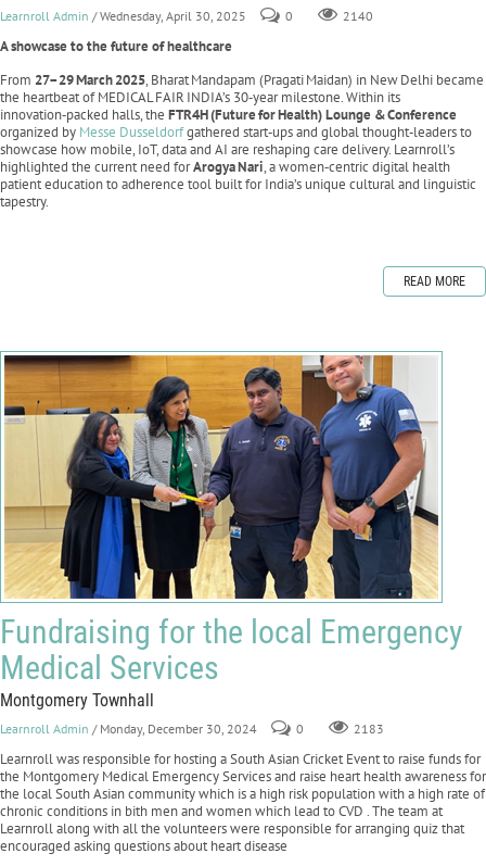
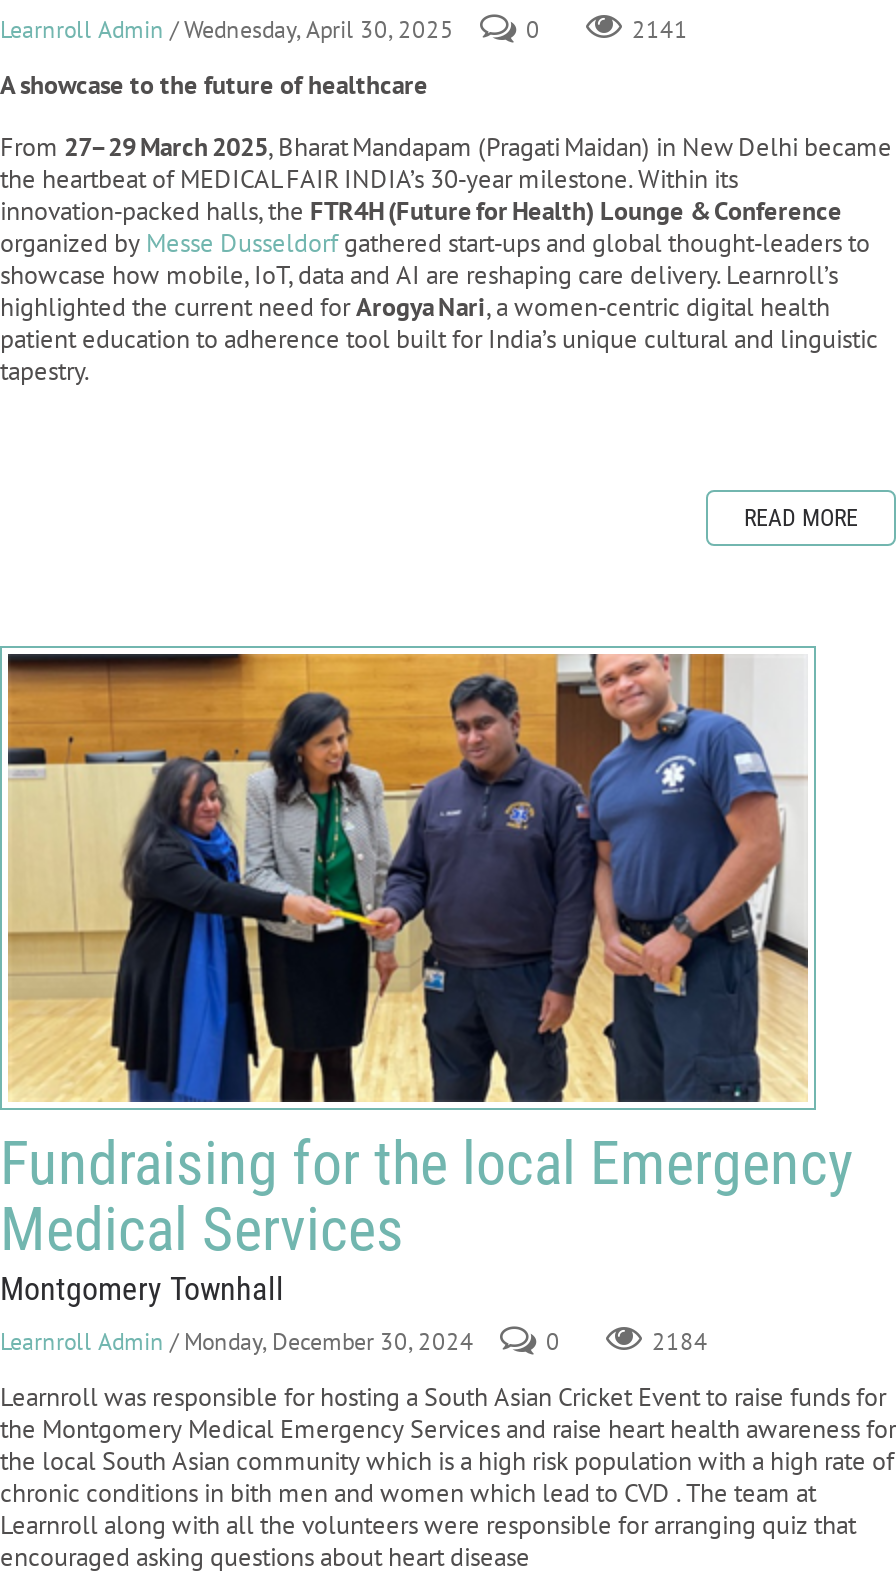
[343,8,373,24] 2140 -> [632,14,688,44] 2141
[354,720,384,737] 2183 -> [652,1326,708,1356] 2184

